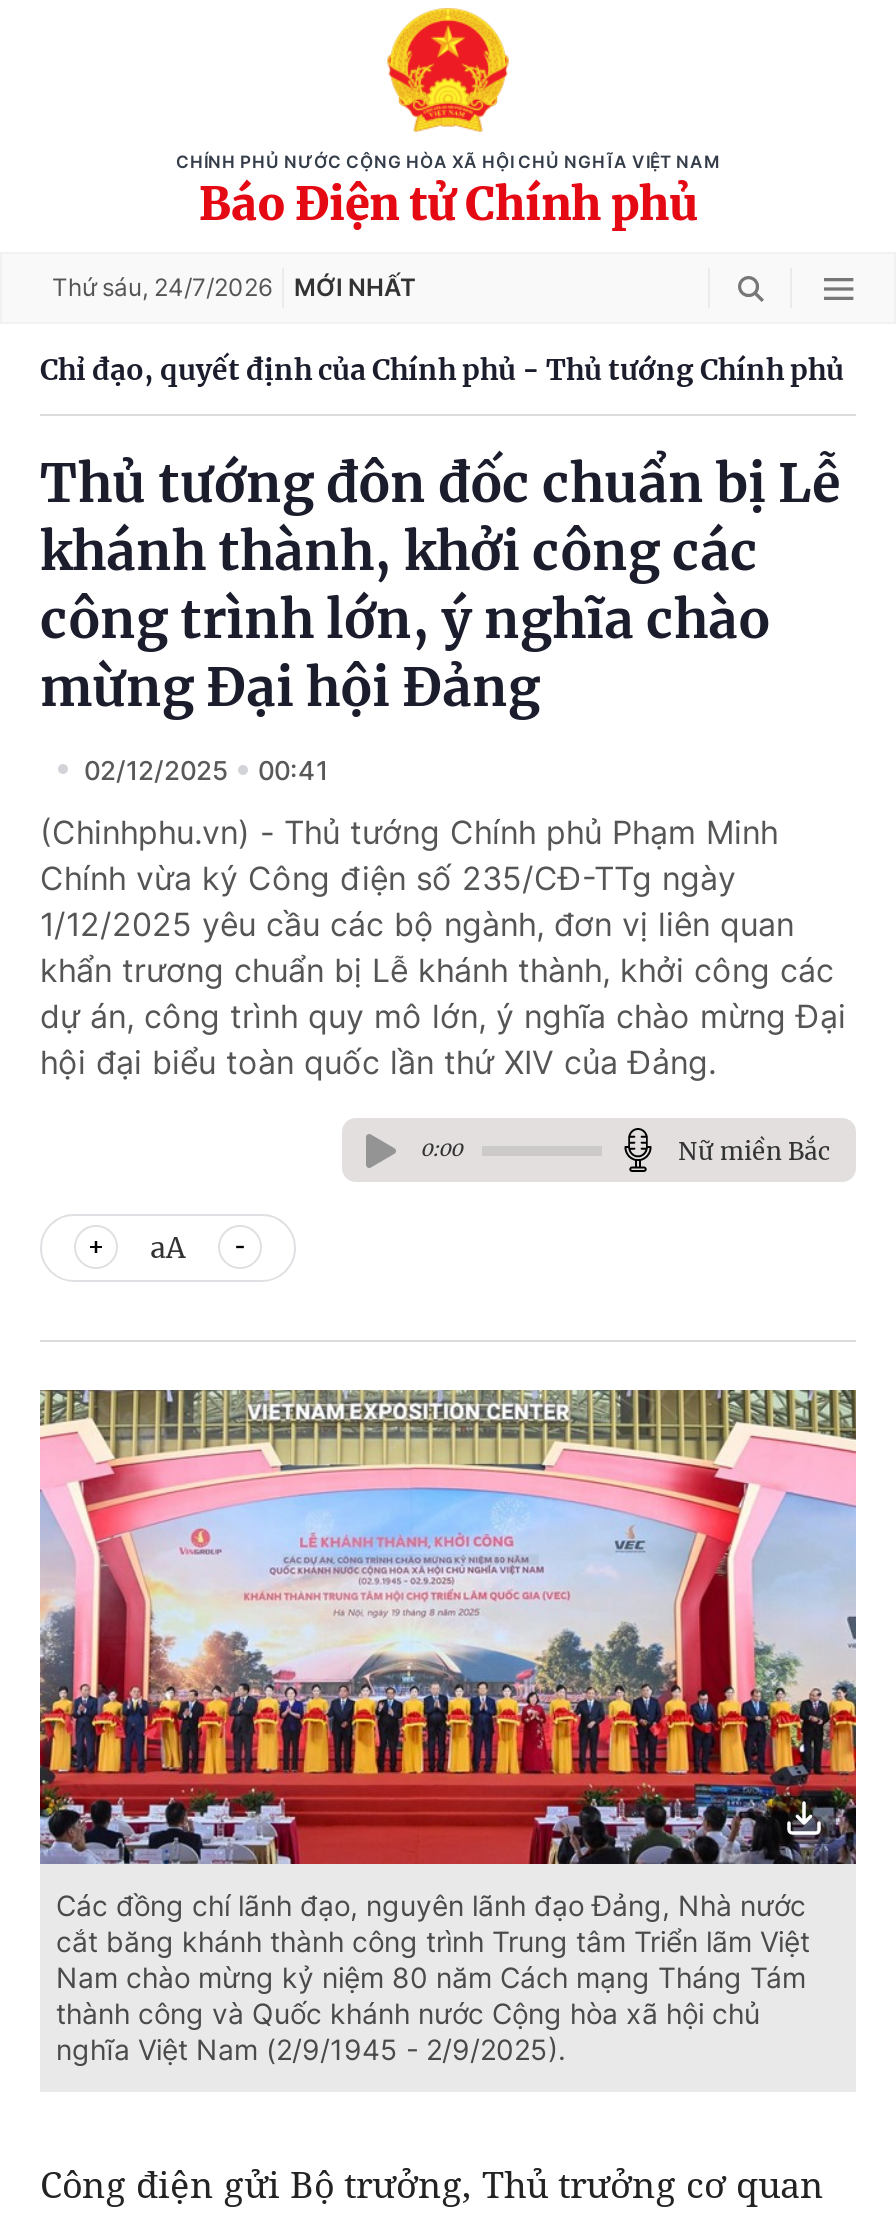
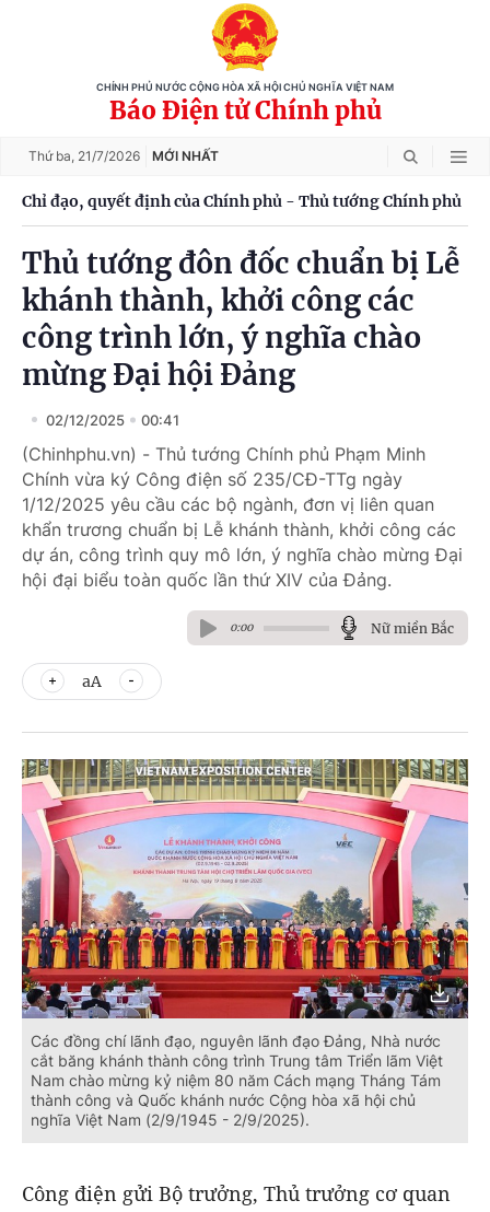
[52,272,416,302] Thứ sáu, 24/7/2026 MỚI NHẤT -> [28,148,219,164] Thứ ba, 21/7/2026 MỚI NHẤT

